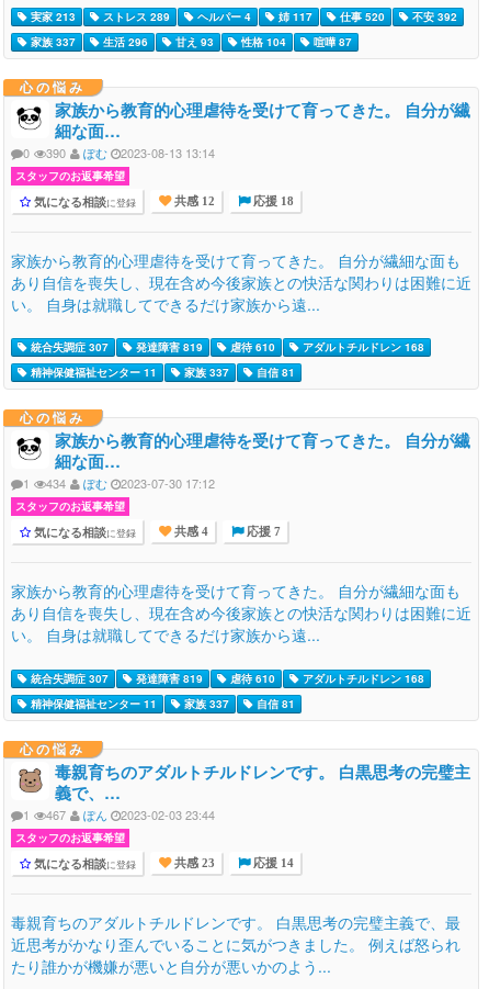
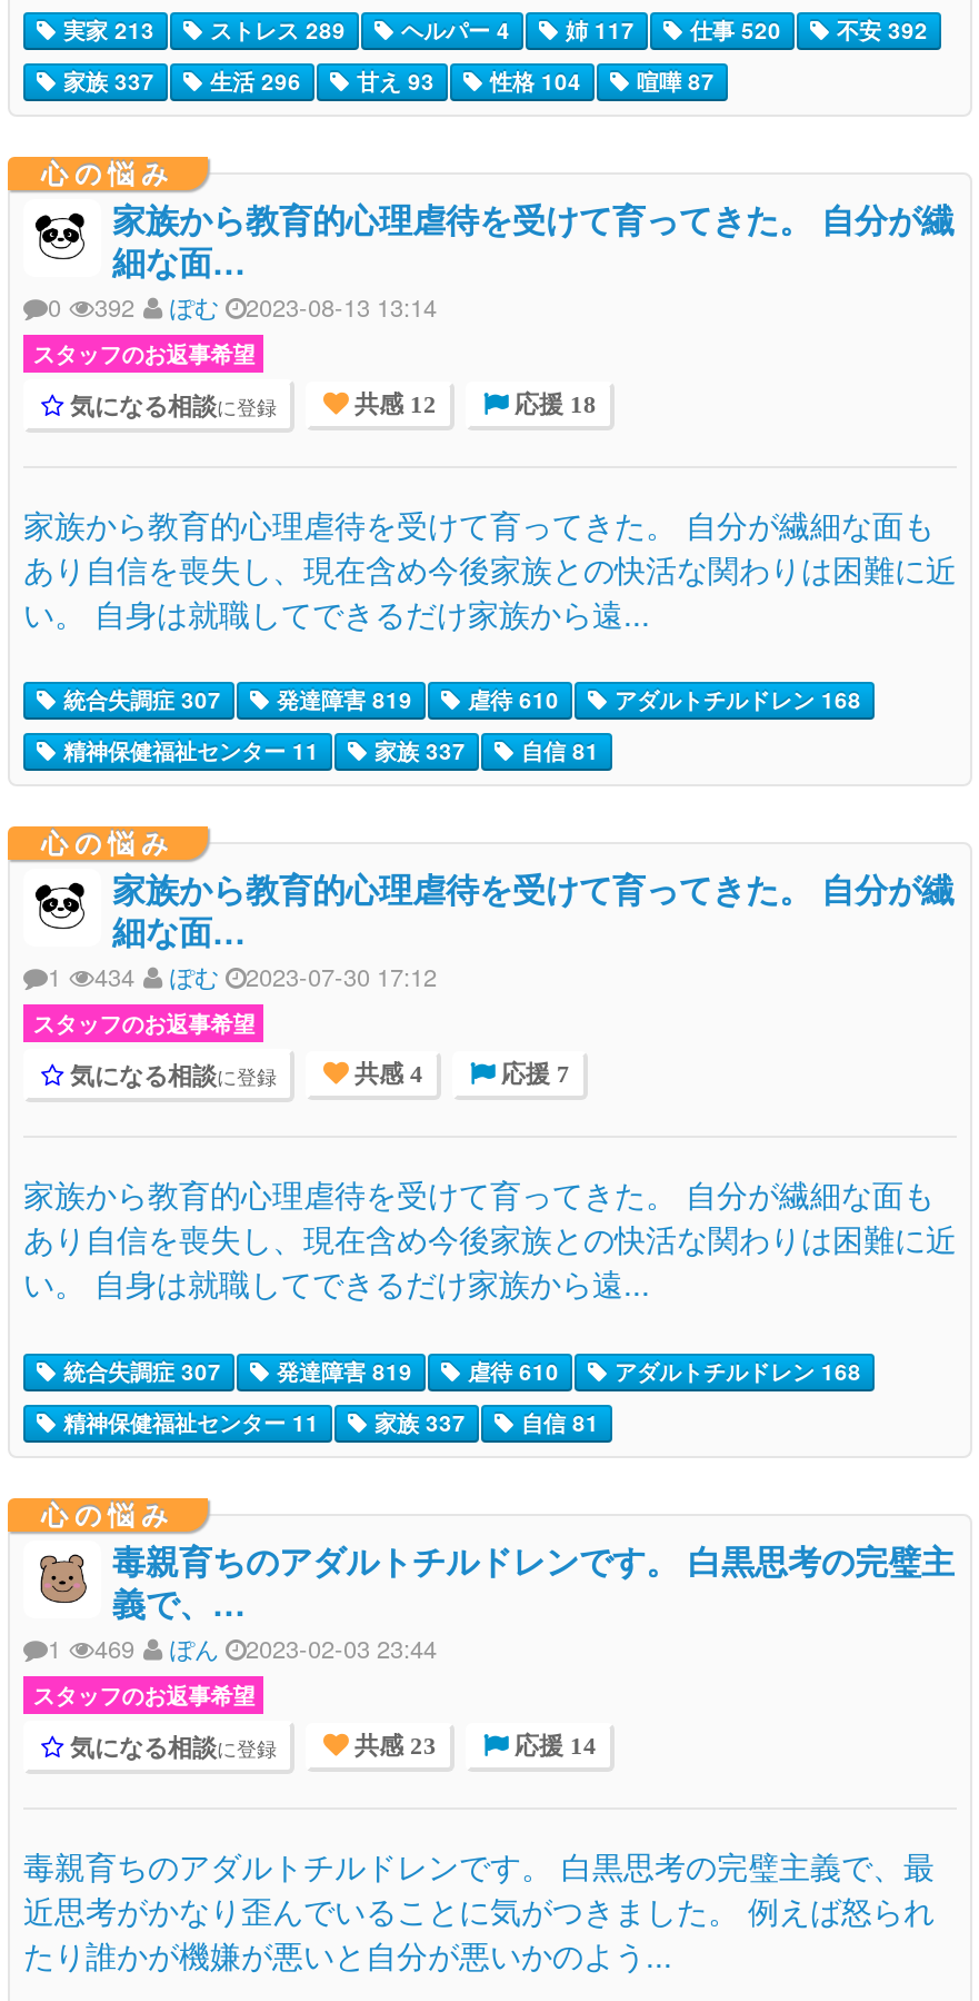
[23,144,215,161] 0 390 ぽむ 2023-08-13 13:14 -> [48,288,437,324] 0 392 ぽむ 2023-08-13 13:14
[23,805,215,823] 1 467 ぽん 2023-02-03 23:44 -> [48,1629,437,1665] 1 469 ぽん 2023-02-03 23:44

